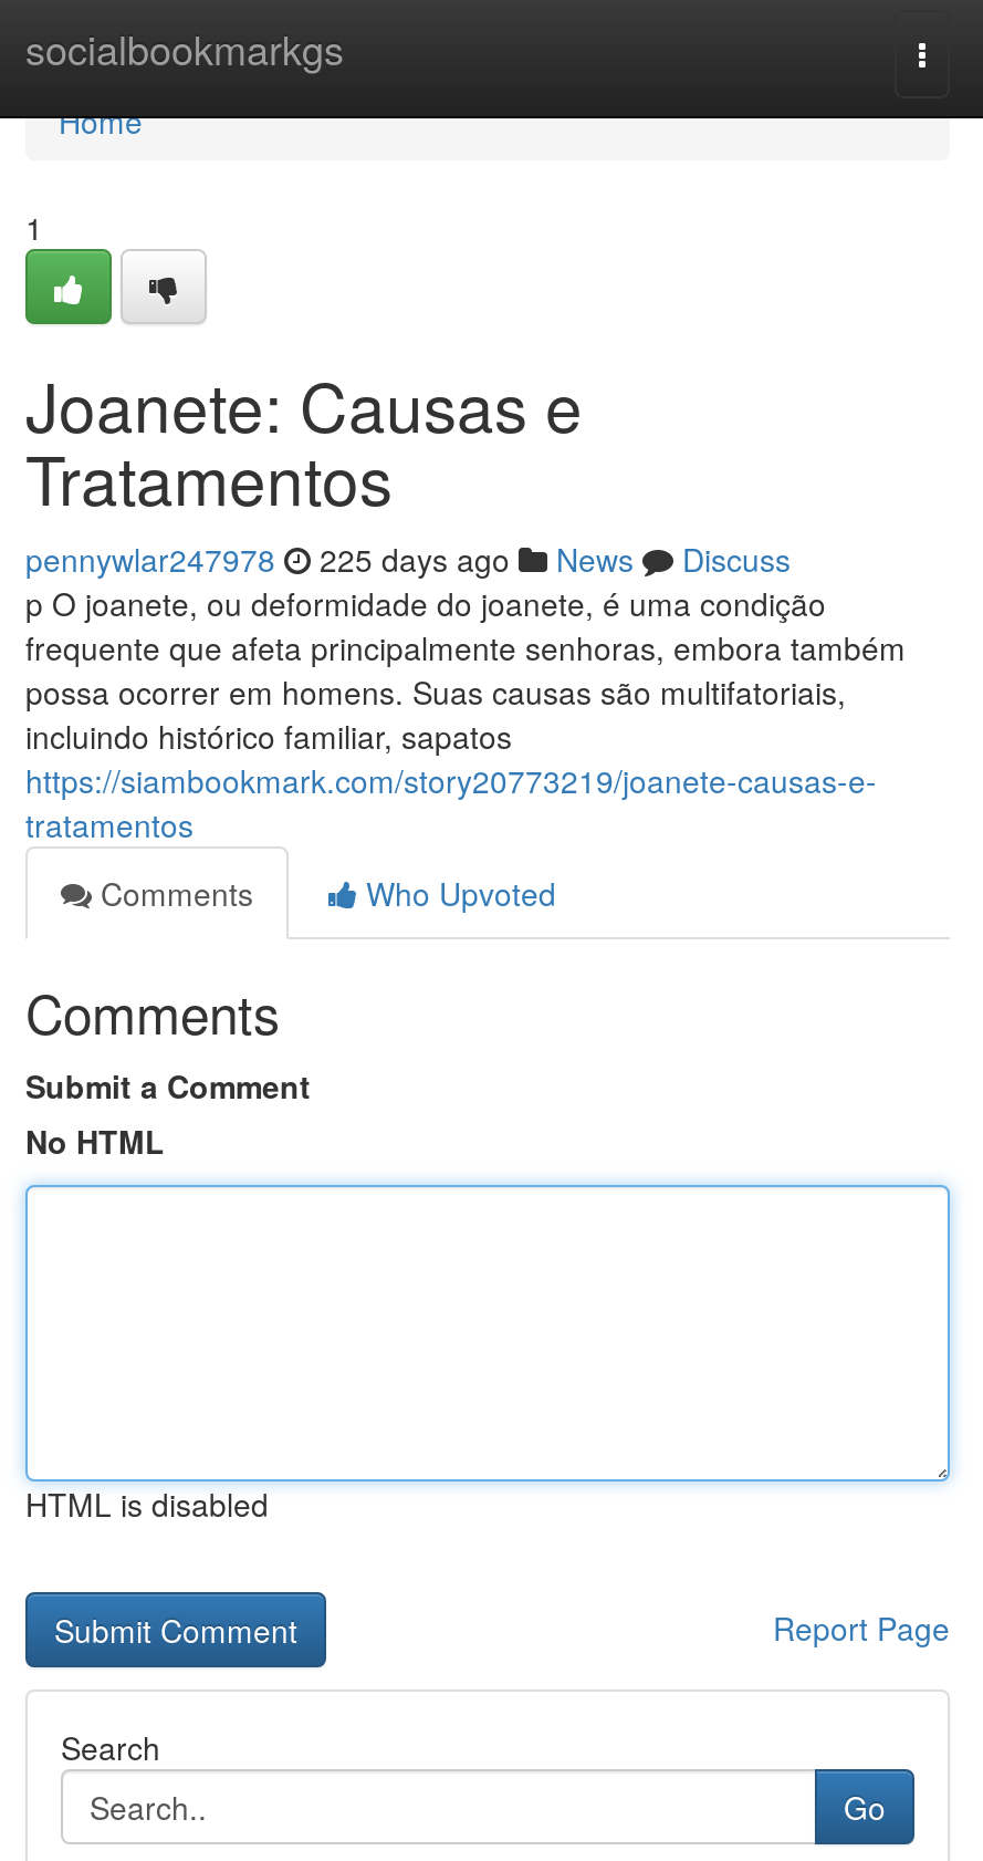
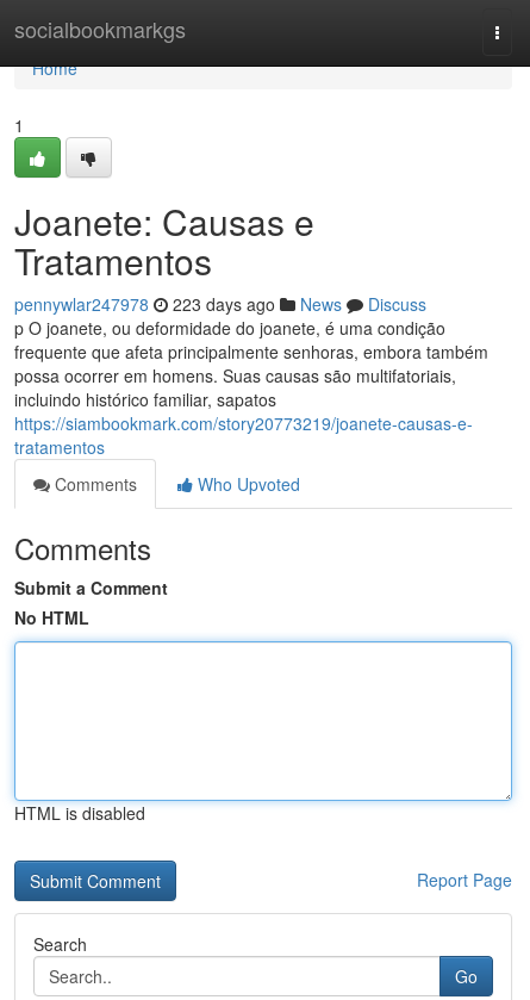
[25,537,791,581] pennywlar247978 225 days ago News Discuss -> [14,292,426,316] pennywlar247978 223 days ago News Discuss

